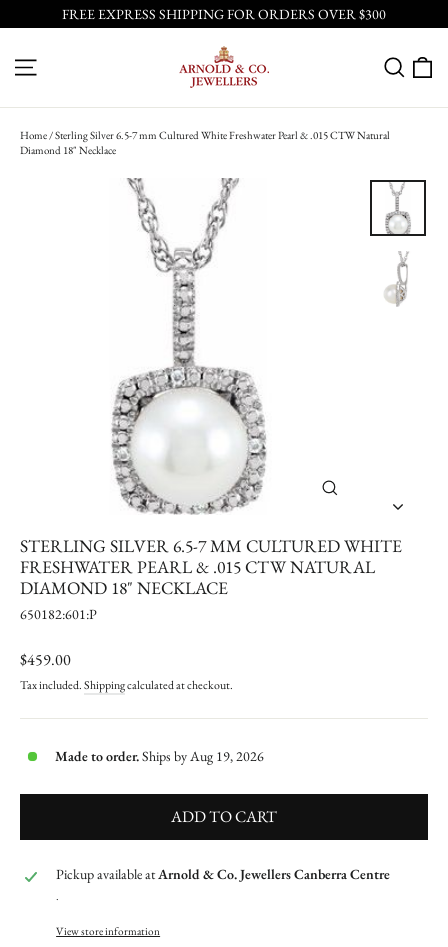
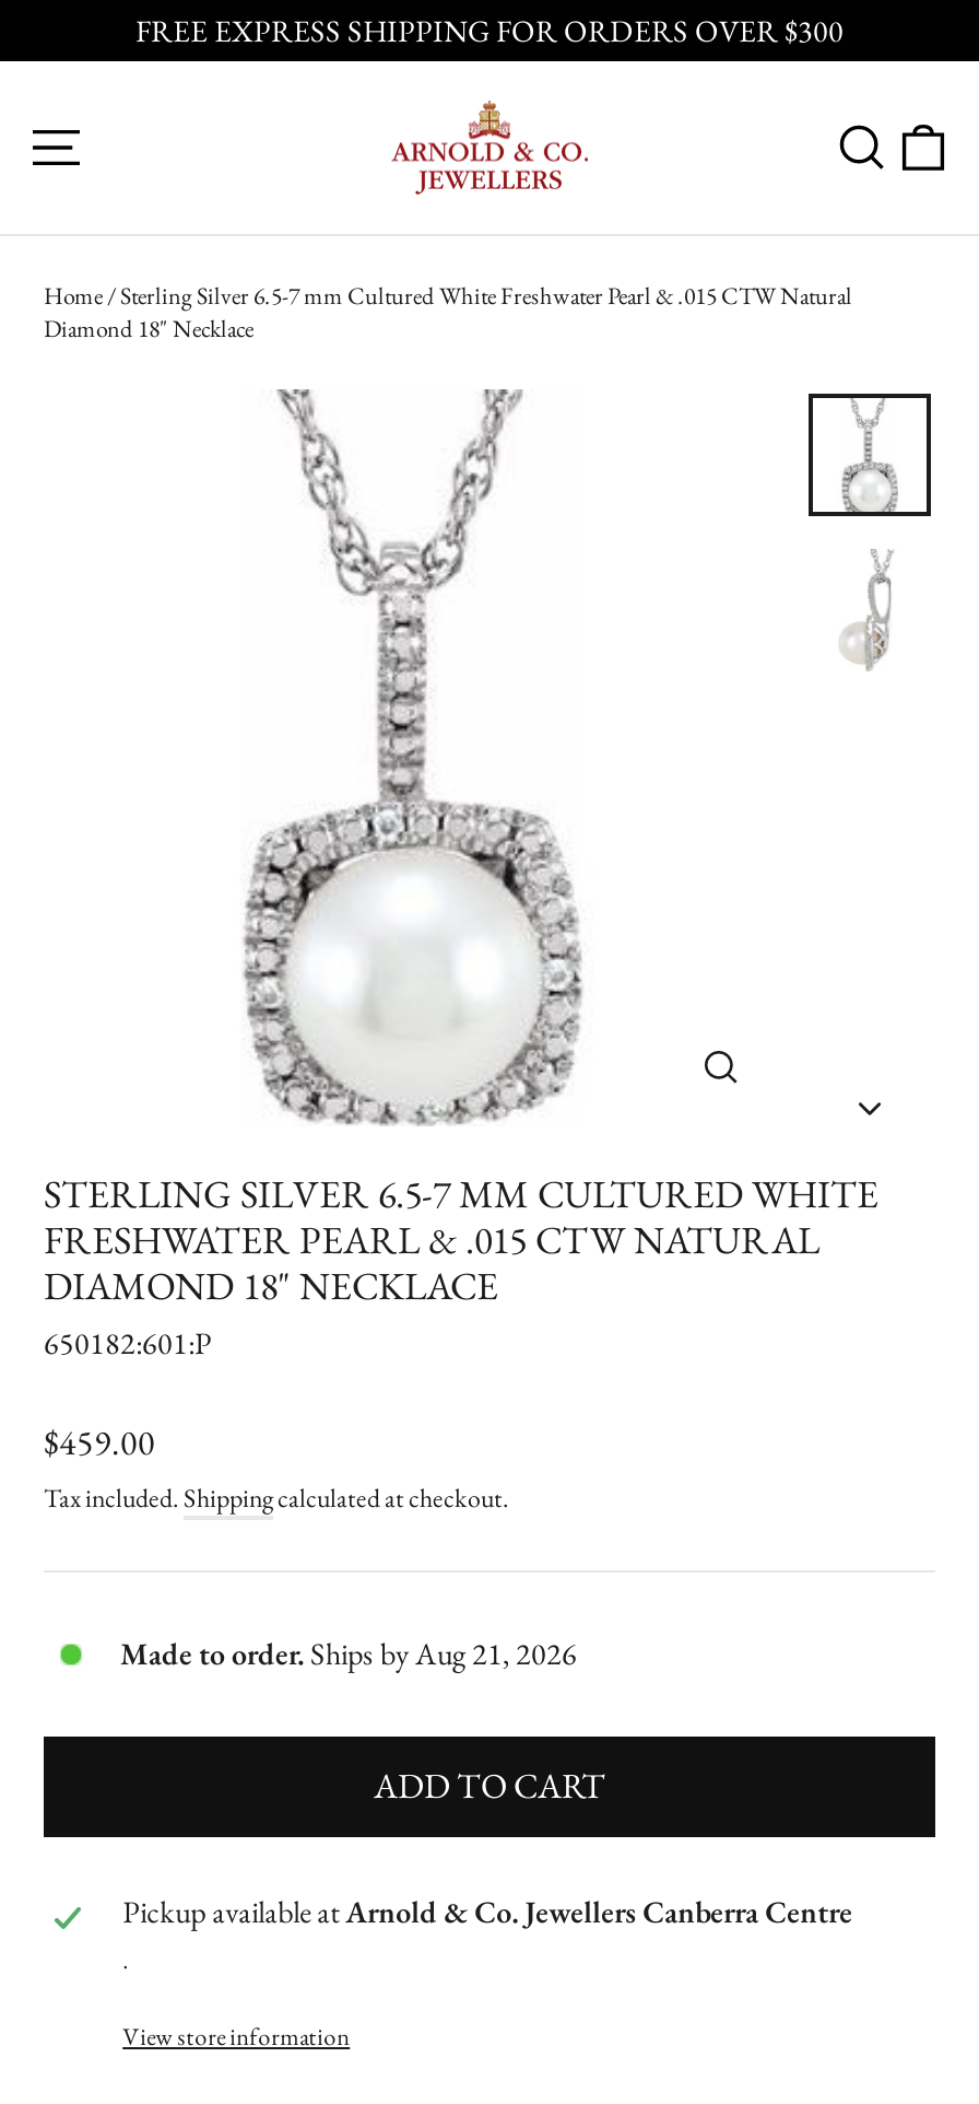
[55,747,264,765] Made to order. Ships by Aug 19, 2026 -> [120,1634,577,1674] Made to order. Ships by Aug 21, 2026

